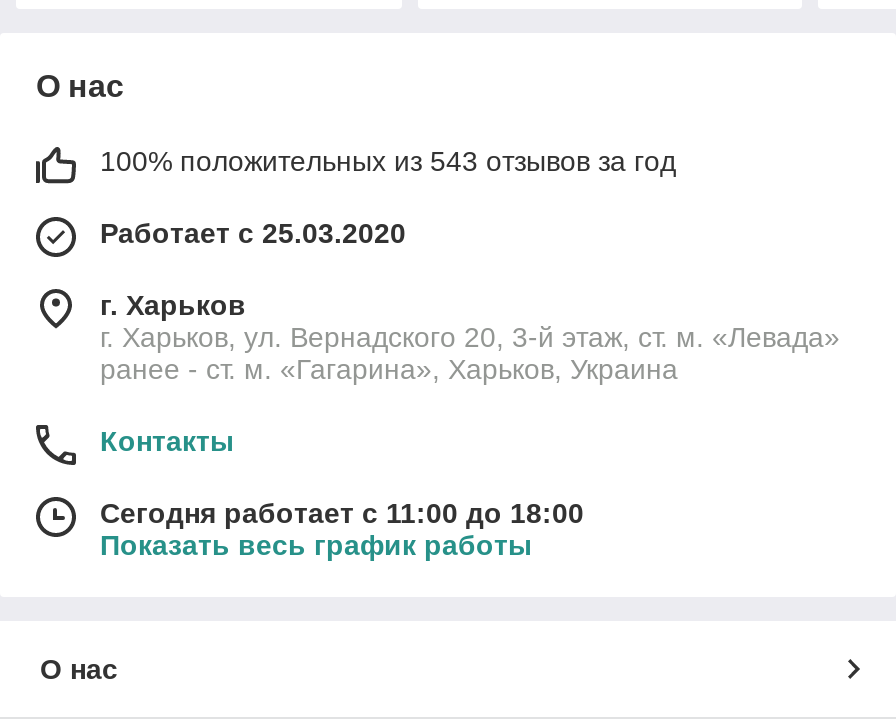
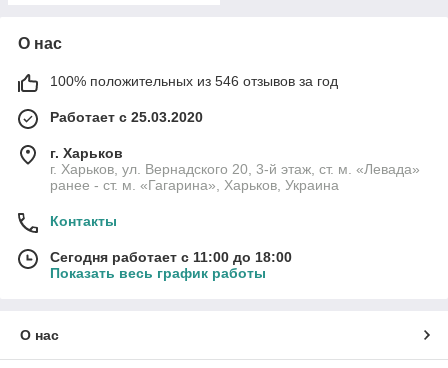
[100,145,676,177] 100% положительных из 543 отзывов за год -> [50,73,338,89] 100% положительных из 546 отзывов за год

